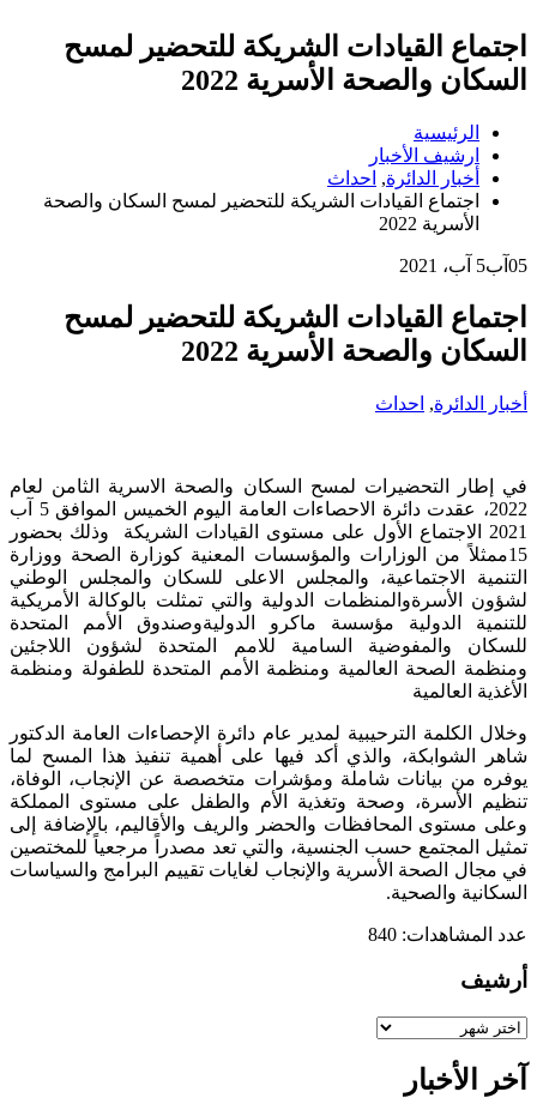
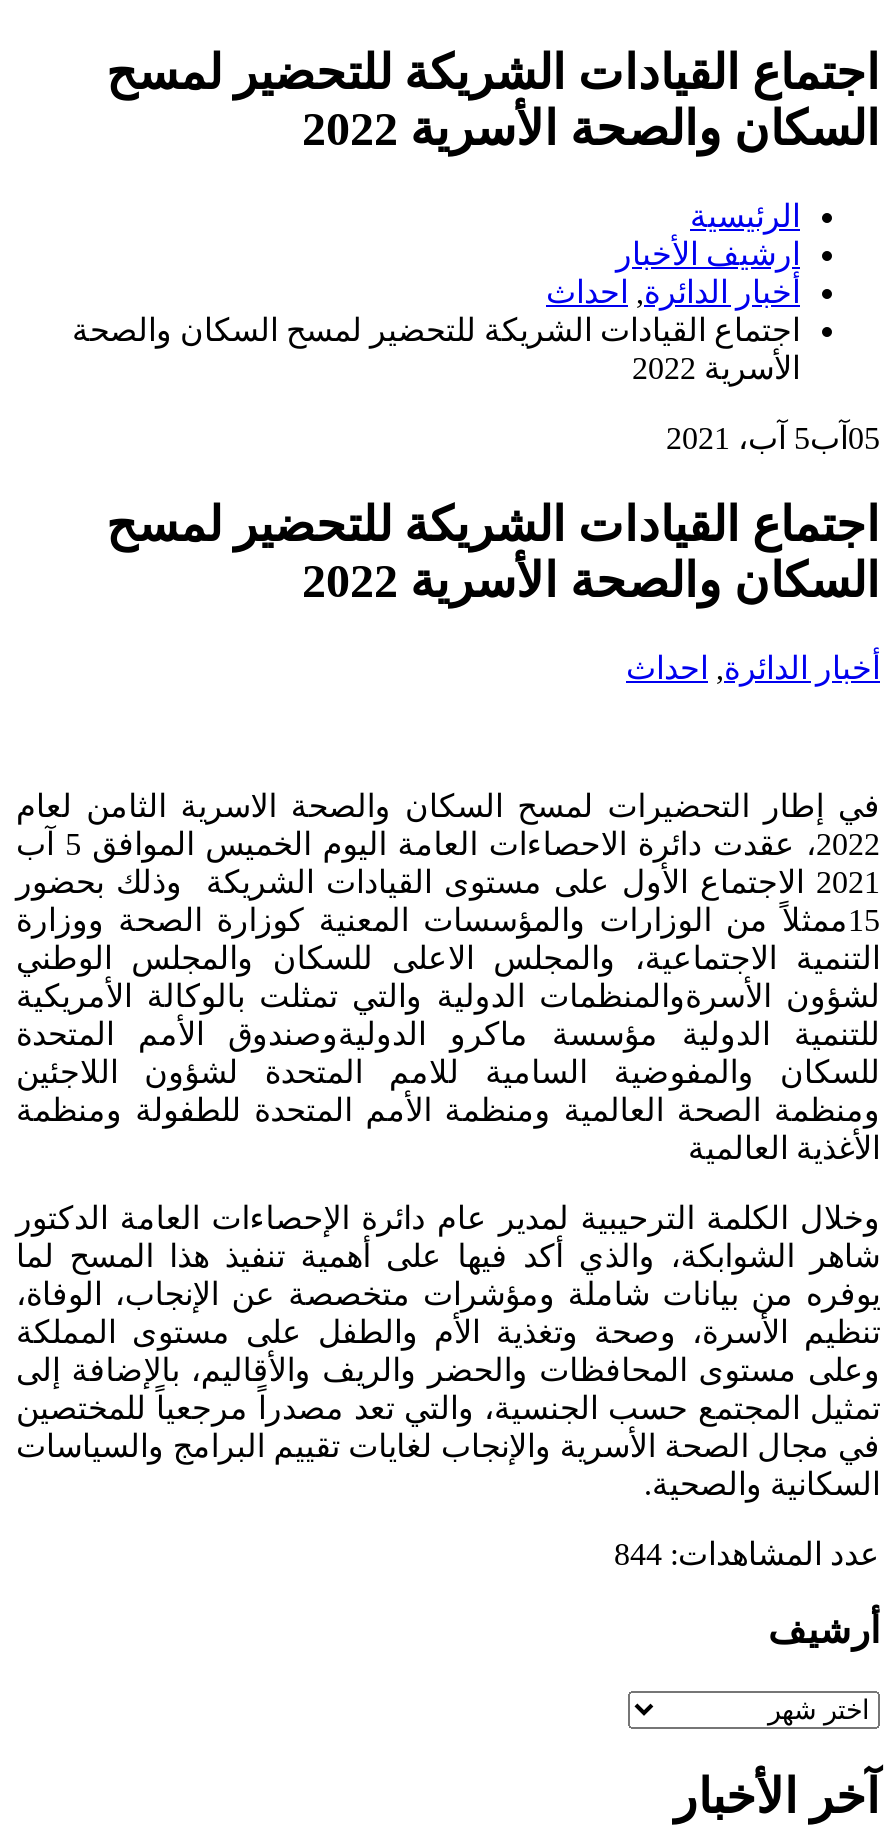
[368,924,527,944] عدد المشاهدات: 840 -> [614,1536,880,1570] عدد المشاهدات: 844

